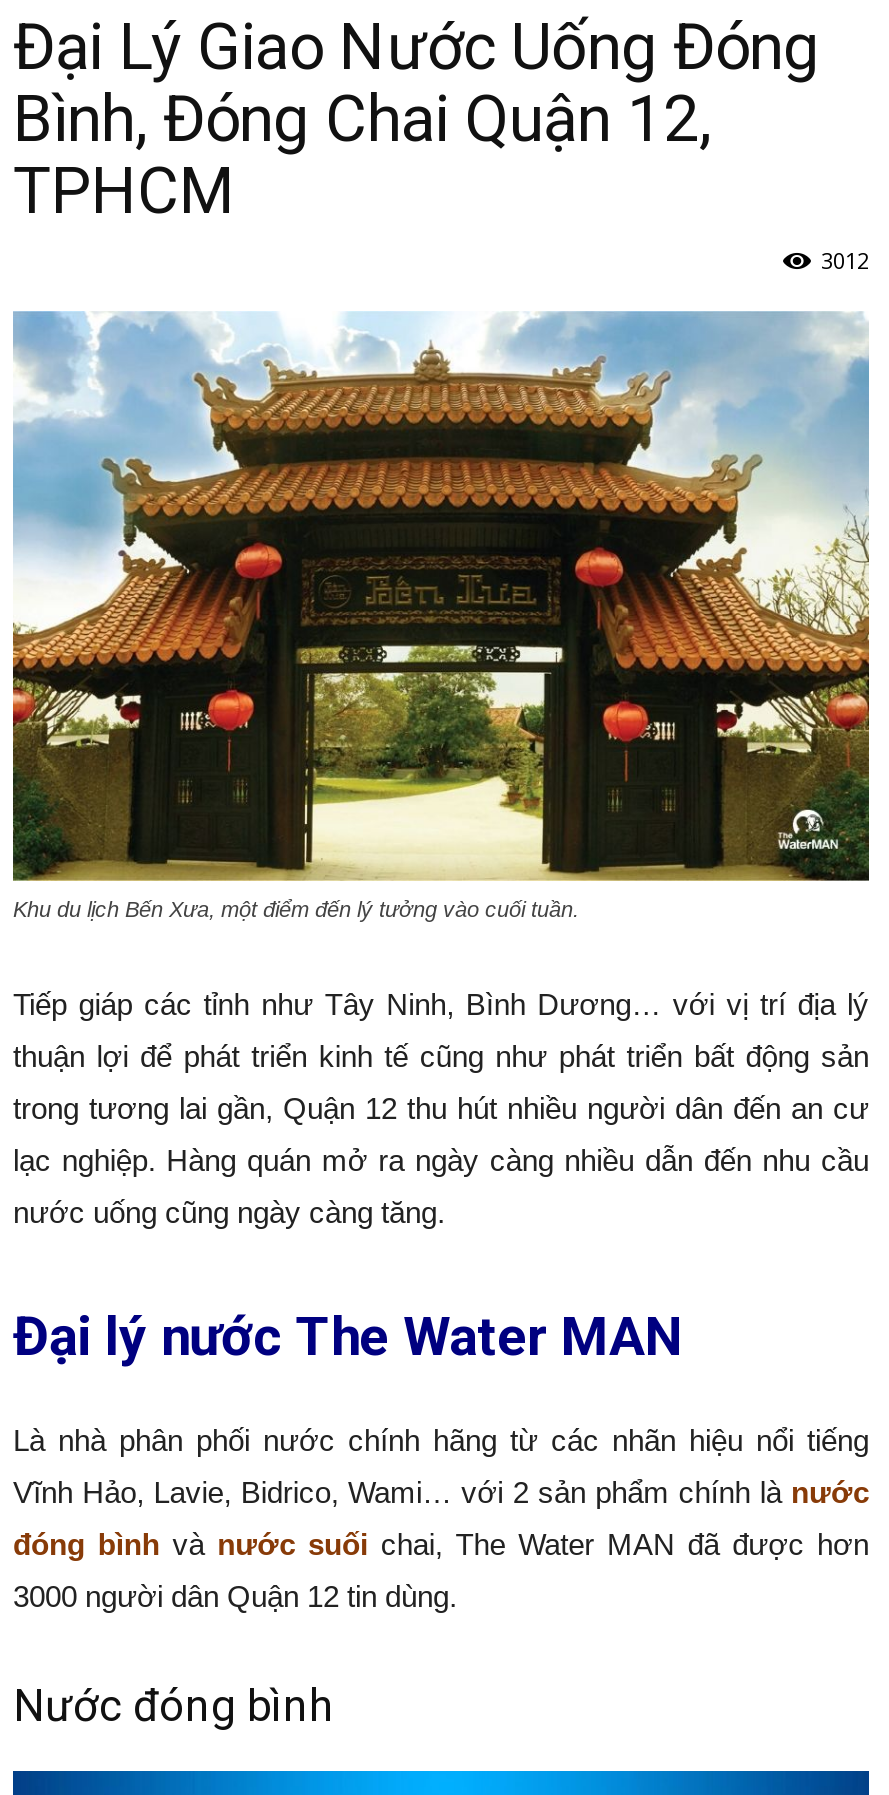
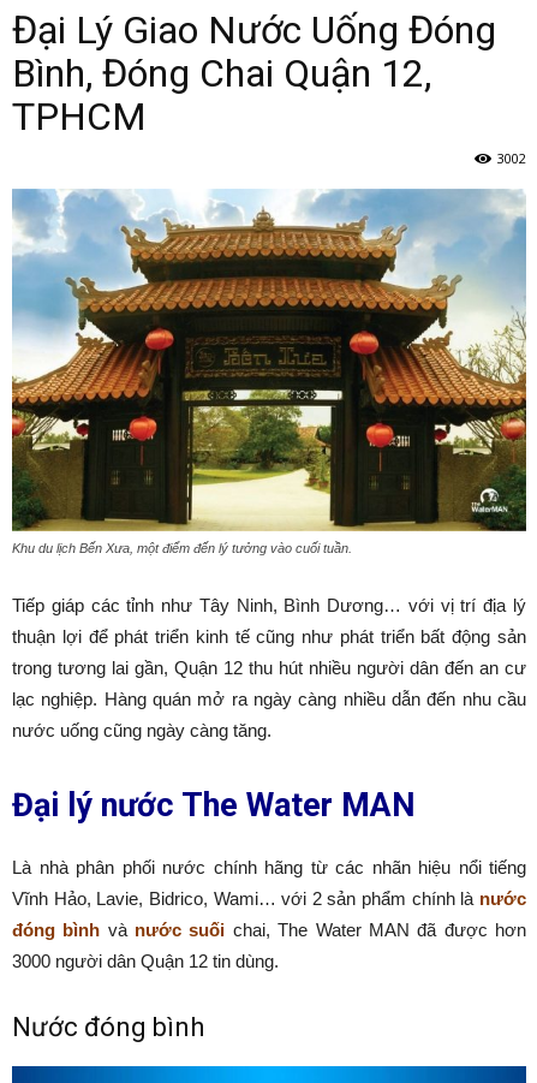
[821,245,869,275] 3012 -> [497,149,526,167] 3002

